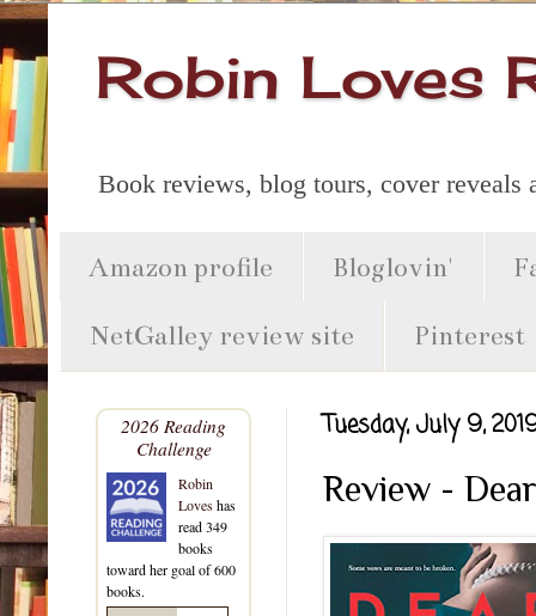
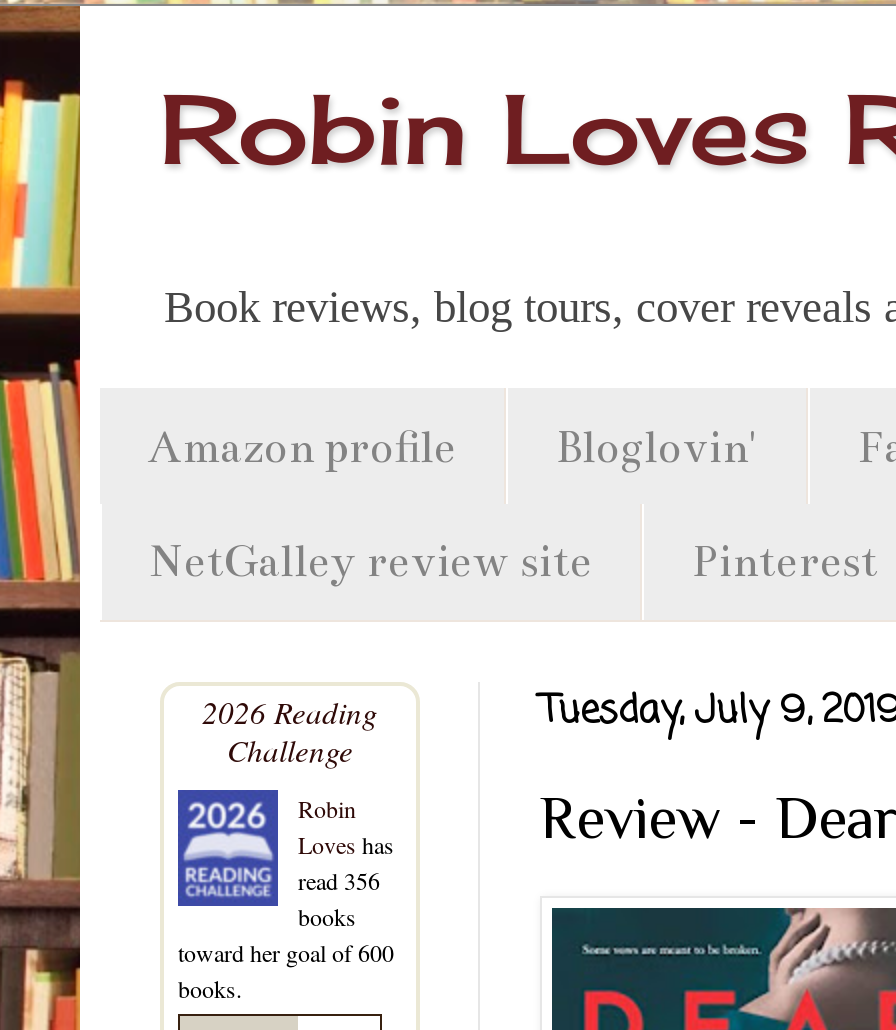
[178,516,227,536] read 349 -> [298,864,380,896] read 356

